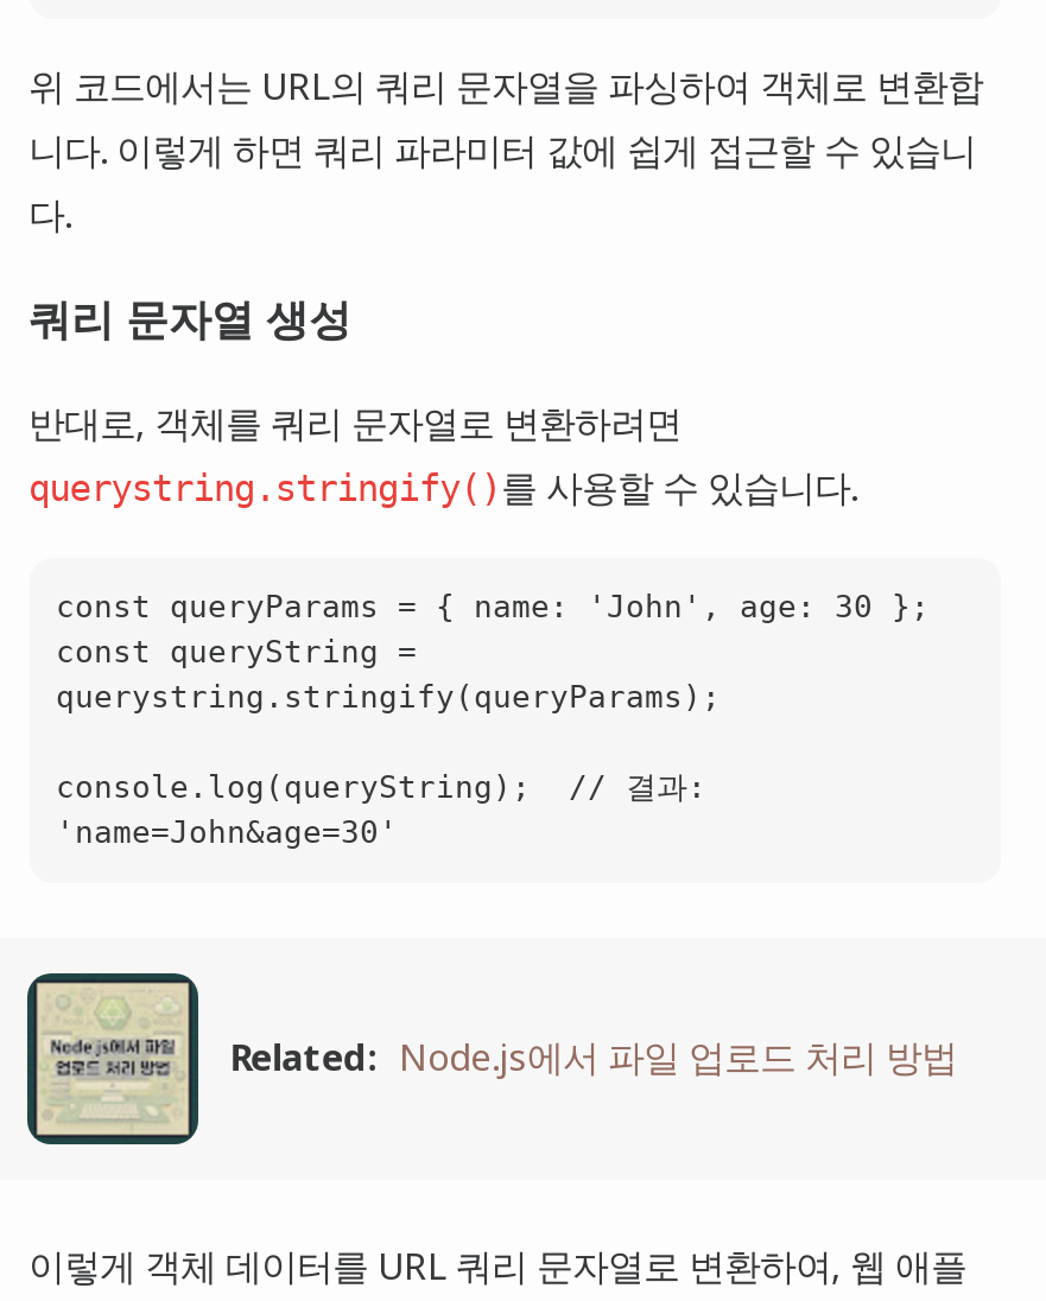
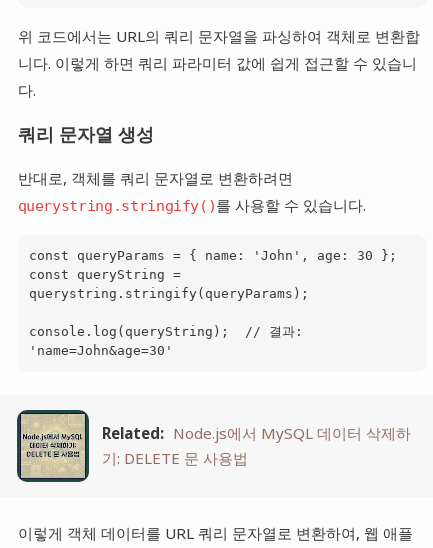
[37,988,957,1135] [image] | Related: Node.js에서 파일 업로드 처리 방법 -> [21,415,411,481] [image] | Related: Node.js에서 MySQL 데이터 삭제하 | 기: DELETE 문 사용법

